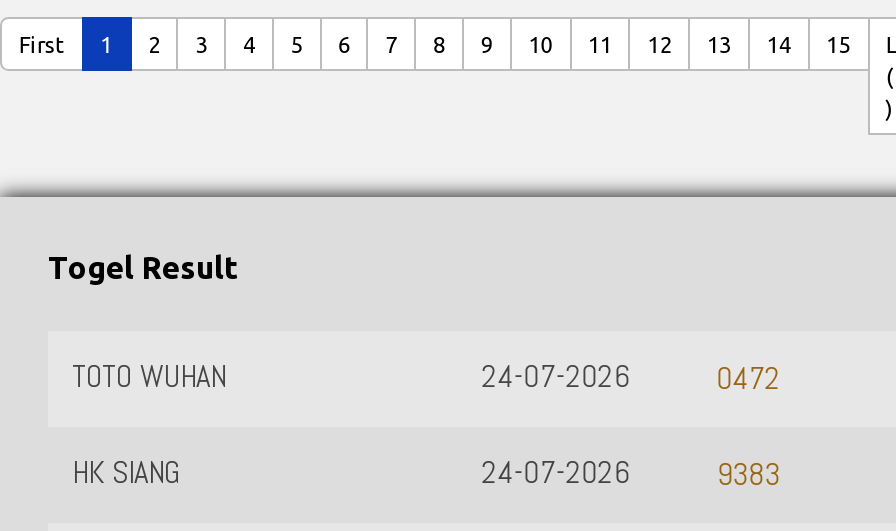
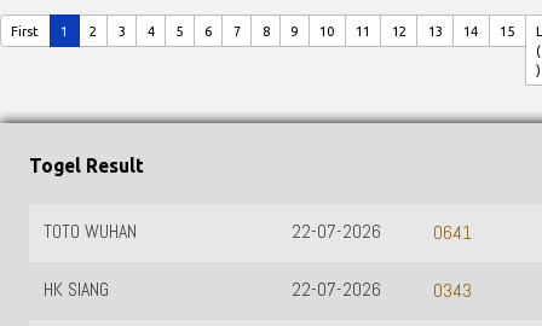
[481,358,629,398] 24-07-2026 -> [291,220,381,244] 22-07-2026
[717,359,781,399] 0472 -> [433,221,472,245] 0641
[481,454,629,494] 24-07-2026 -> [291,278,381,302] 22-07-2026
[717,455,781,495] 9383 -> [433,279,472,303] 0343

